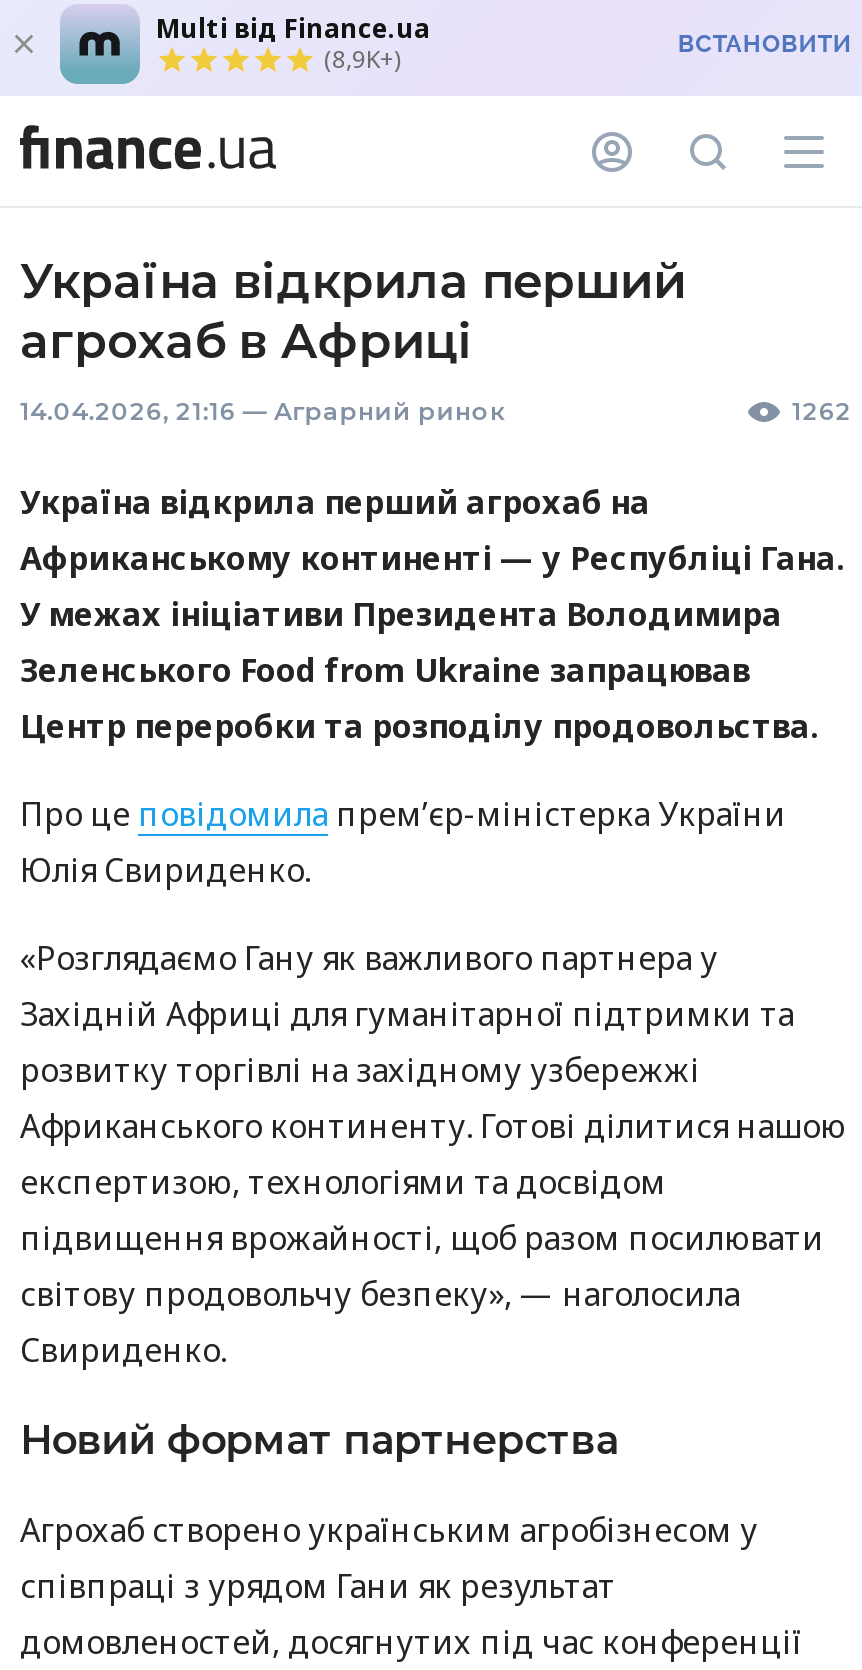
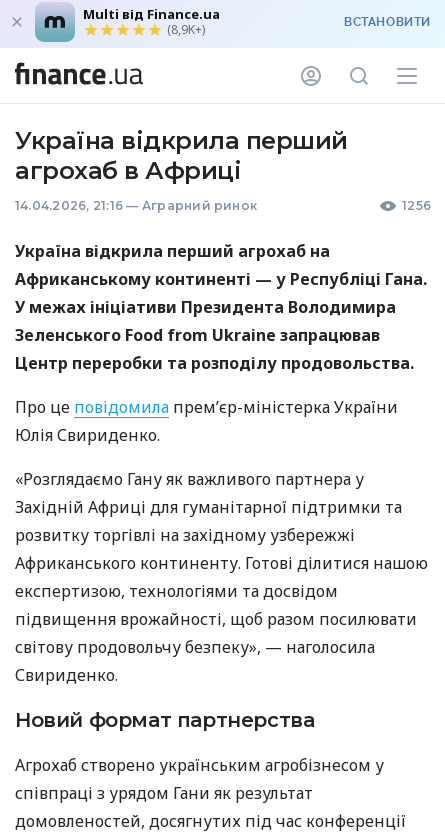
[792,396,852,426] 1262 -> [402,198,431,213] 1256

